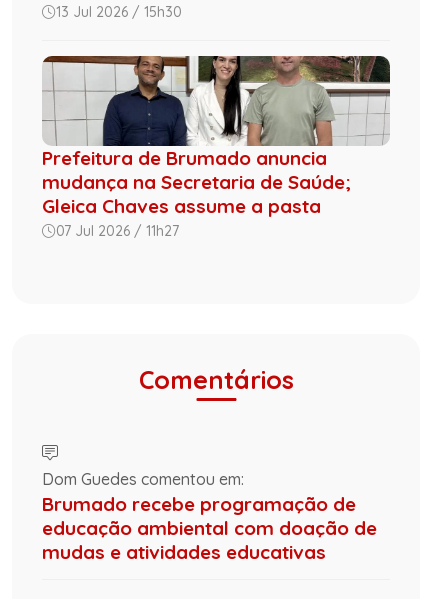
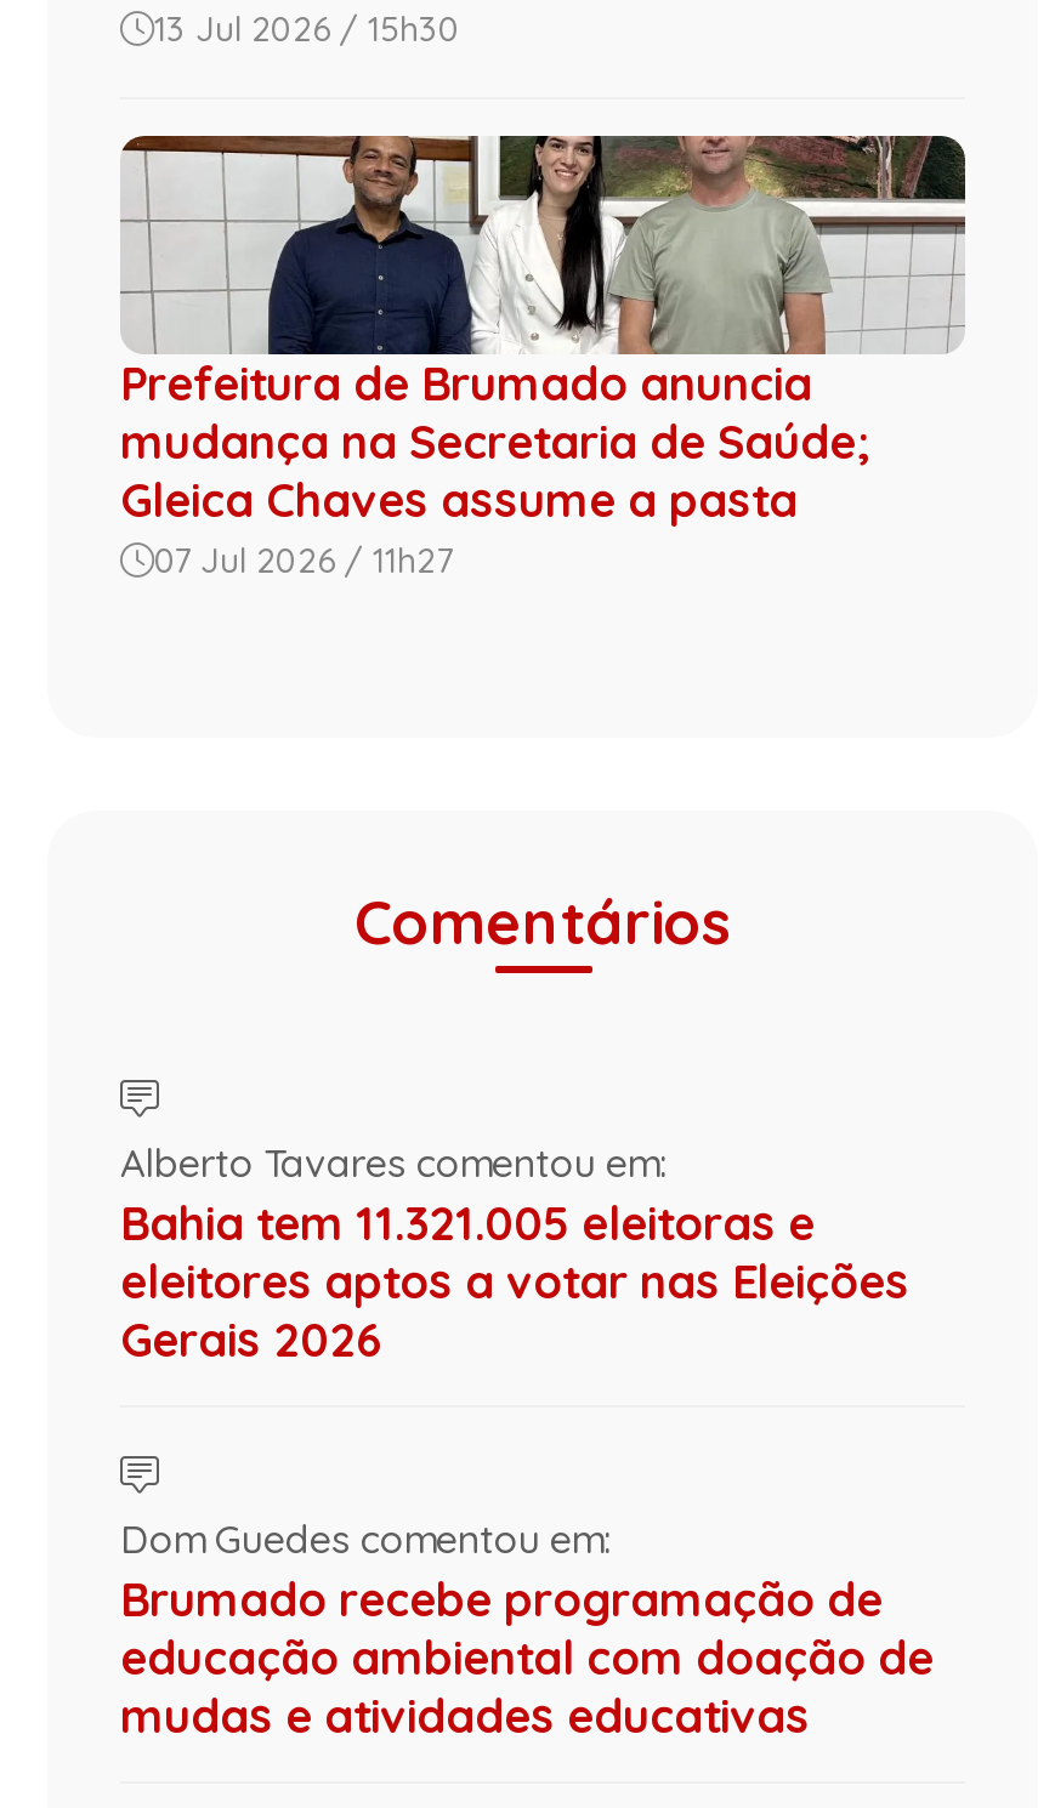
none -> [120,1137,909,1368] Alberto Tavares comentou em: | Bahia tem 11.321.005 eleitoras e | eleitores aptos a votar nas Eleições | Gerais 2026

